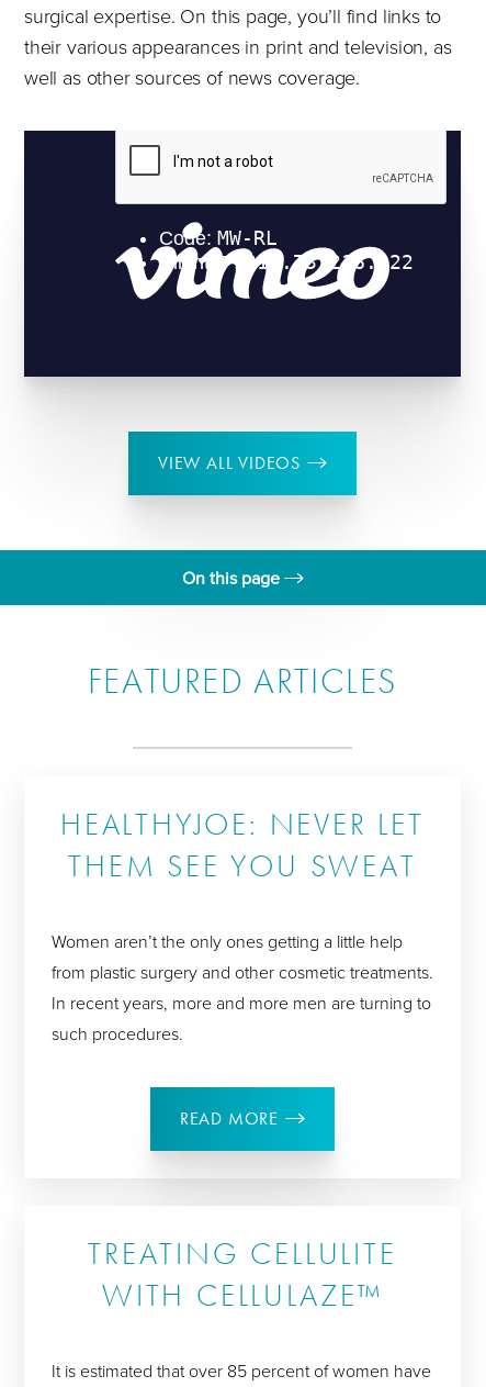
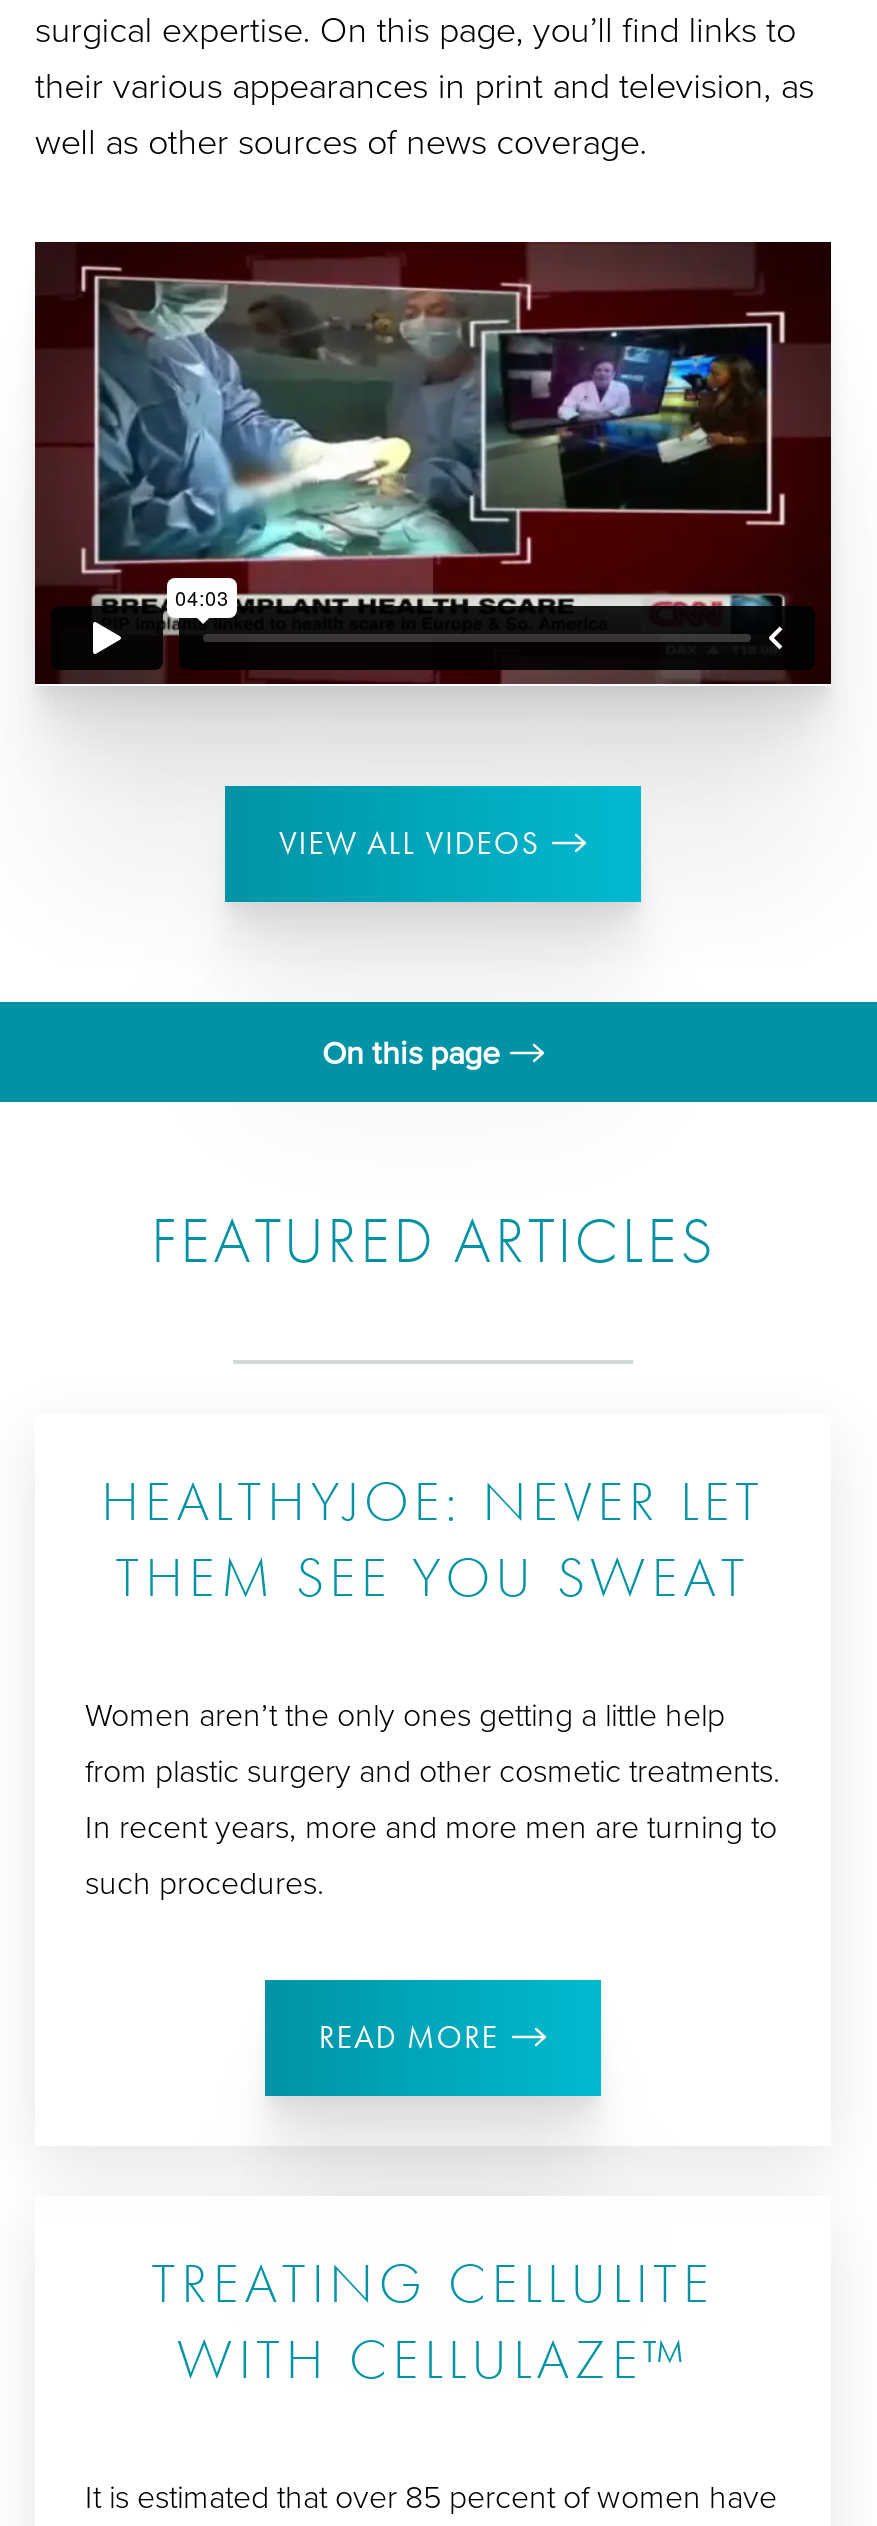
[24,130,461,378] [image] -> [35,238,831,686] [image]

